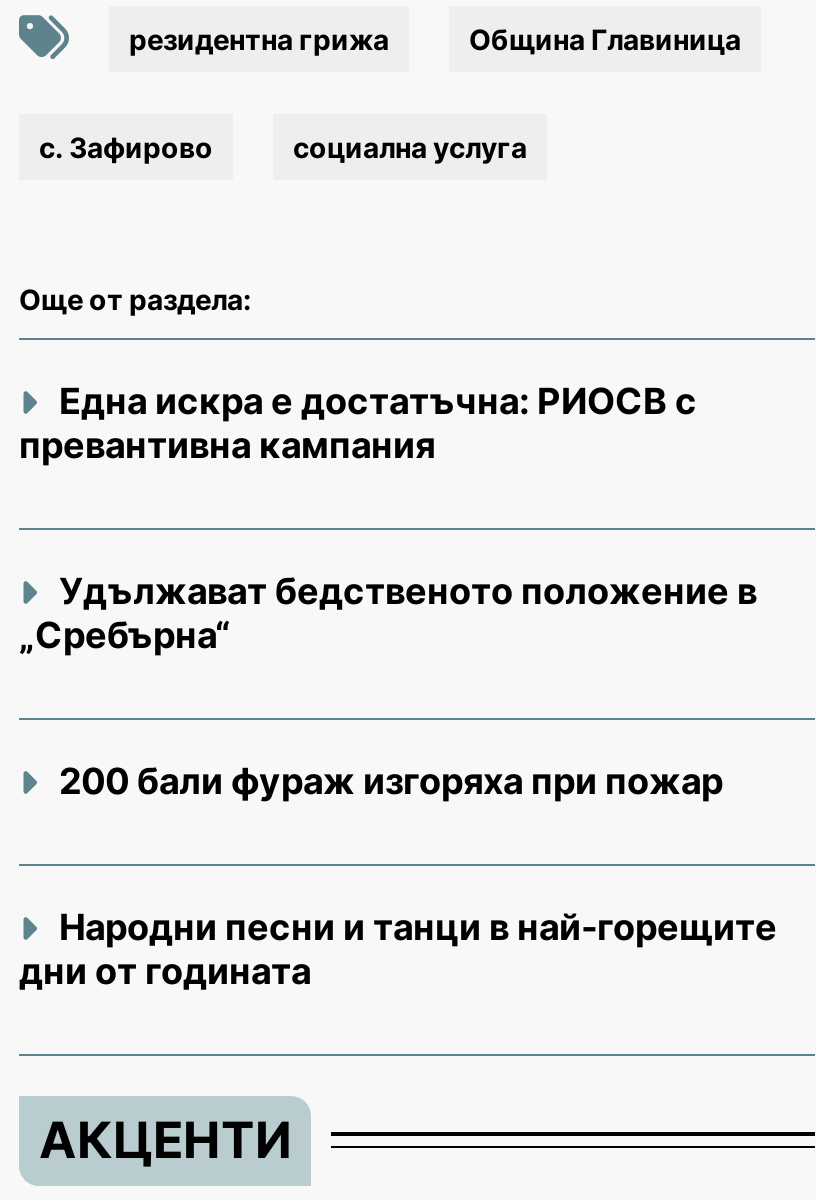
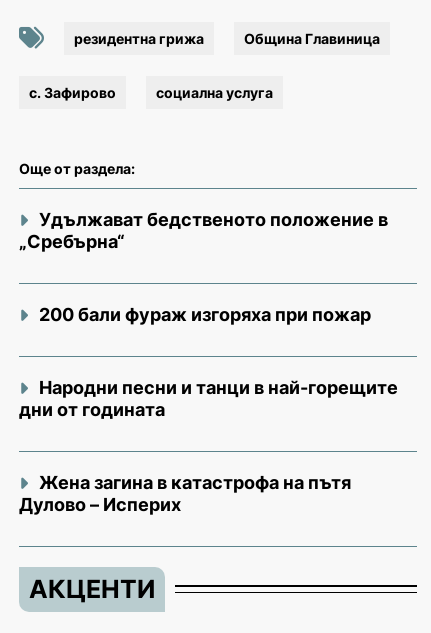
[19,379,697,465] Една искра е достатъчна: РИОСВ с | превантивна кампания -> none
moved [19,569,777,991] -> [19,208,398,419]: Удължават бедственото положение в | „Сребърна“ | 200 бали фураж изгоряха при пожар | Народни песни и танци в най-горещите | дни от годината
none -> [19,471,351,514] Жена загина в катастрофа на пътя | Дулово – Исперих

